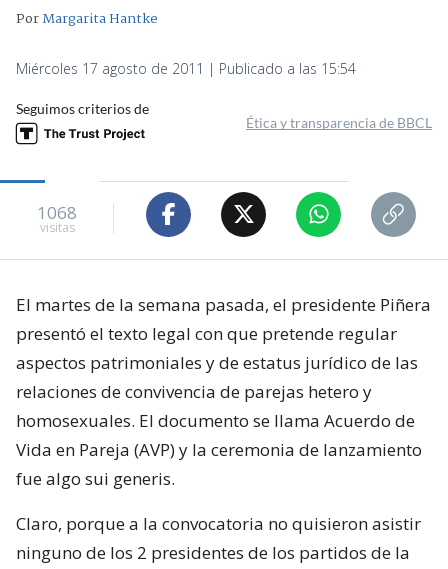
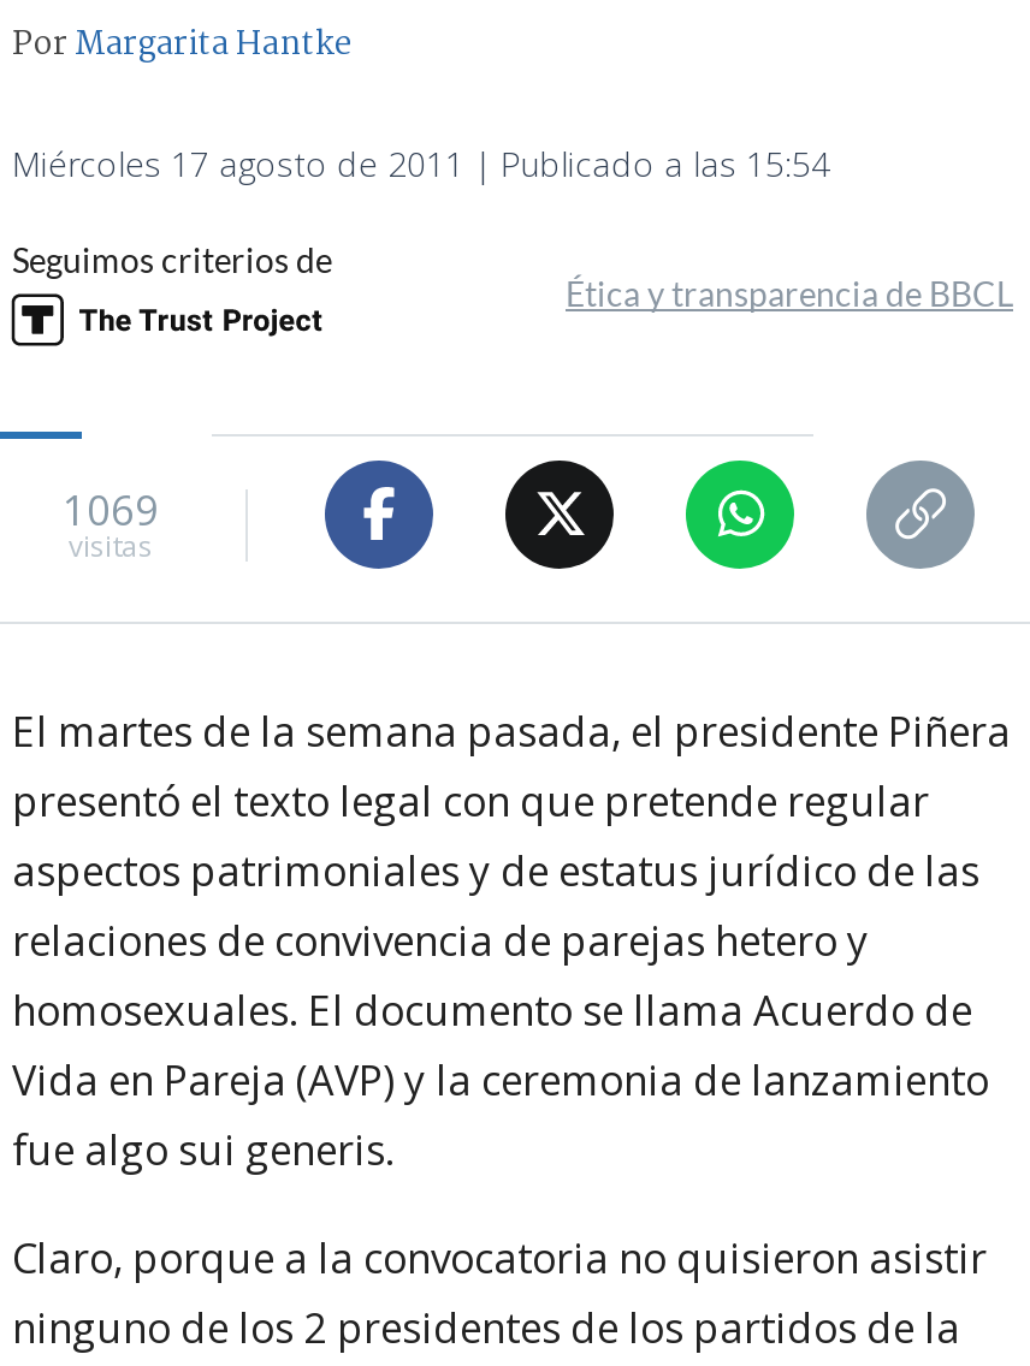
[37,201,77,224] 1068 -> [63,483,159,538] 1069

